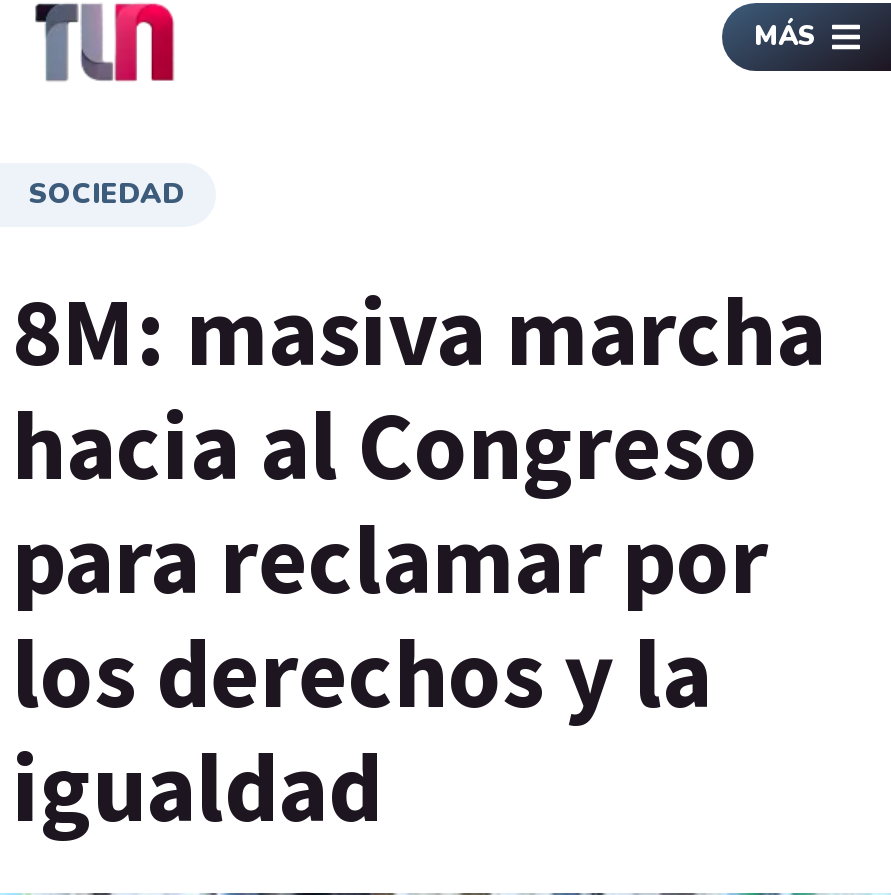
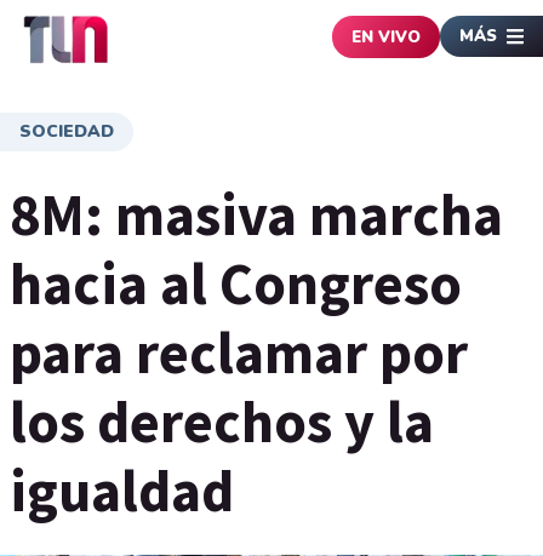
none -> [351,26,421,48] EN VIVO

